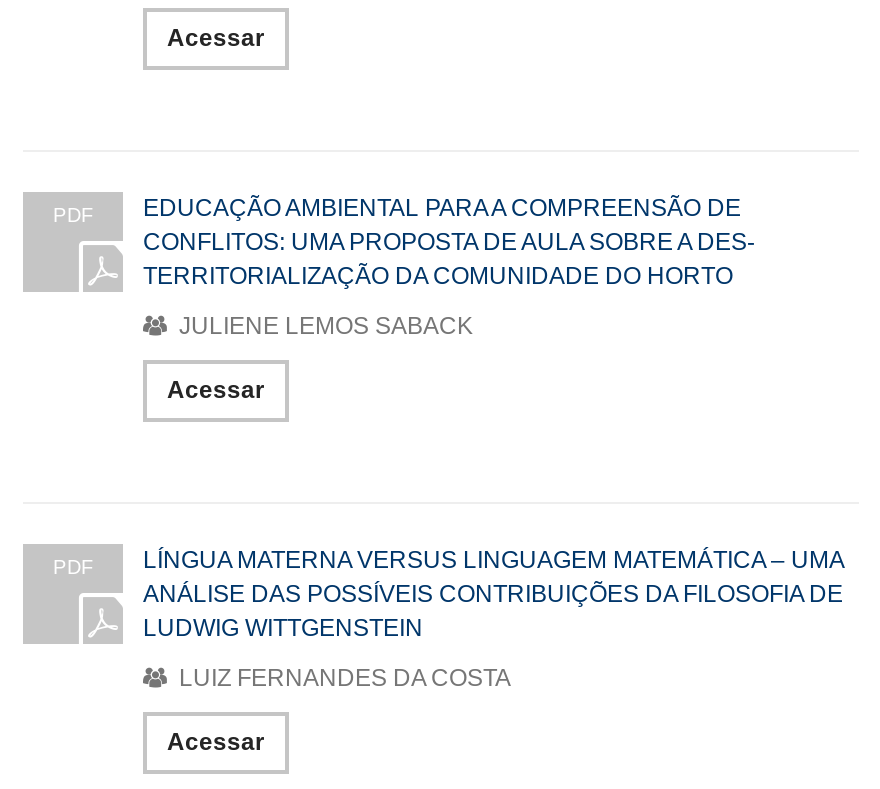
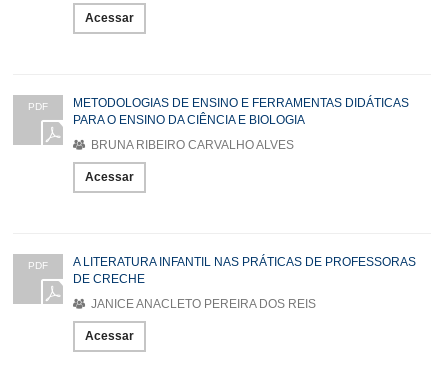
[143,193,755,289] EDUCAÇÃO AMBIENTAL PARA A COMPREENSÃO DE | CONFLITOS: UMA PROPOSTA DE AULA SOBRE A DES- | TERRITORIALIZAÇÃO DA COMUNIDADE DO HORTO -> [73,96,409,127] METODOLOGIAS DE ENSINO E FERRAMENTAS DIDÁTICAS | PARA O ENSINO DA CIÊNCIA E BIOLOGIA
[173,311,473,339] JULIENE LEMOS SABACK -> [88,138,294,152] BRUNA RIBEIRO CARVALHO ALVES
[143,545,843,641] LÍNGUA MATERNA VERSUS LINGUAGEM MATEMÁTICA – UMA | ANÁLISE DAS POSSÍVEIS CONTRIBUIÇÕES DA FILOSOFIA DE | LUDWIG WITTGENSTEIN -> [73,255,416,286] A LITERATURA INFANTIL NAS PRÁTICAS DE PROFESSORAS | DE CRECHE
[173,663,511,691] LUIZ FERNANDES DA COSTA -> [88,297,316,311] JANICE ANACLETO PEREIRA DOS REIS

